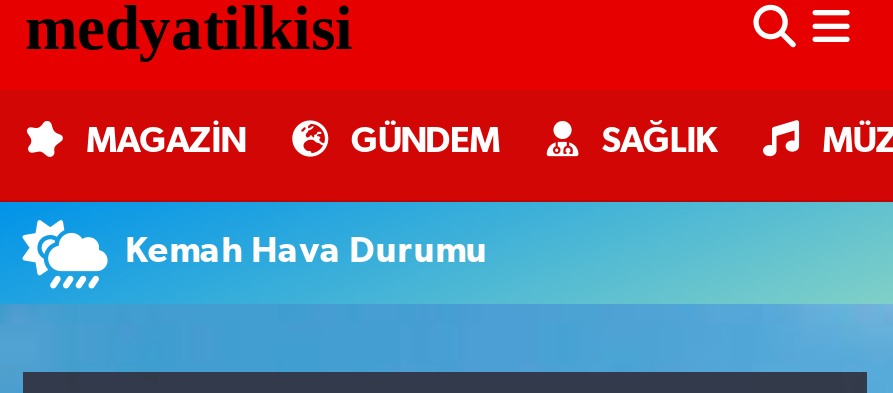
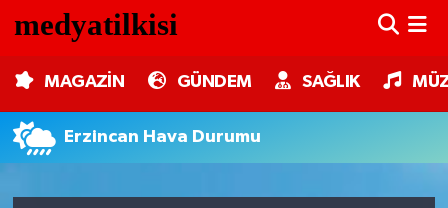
[125,234,487,270] Kemah Hava Durumu -> [64,128,261,146] Erzincan Hava Durumu

